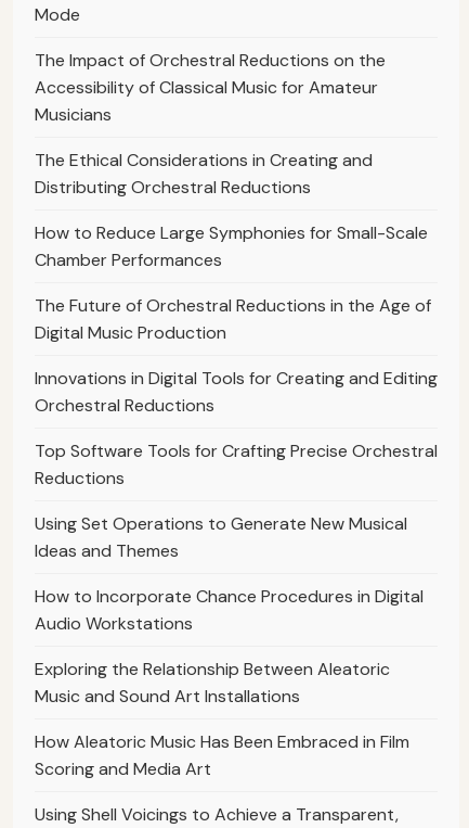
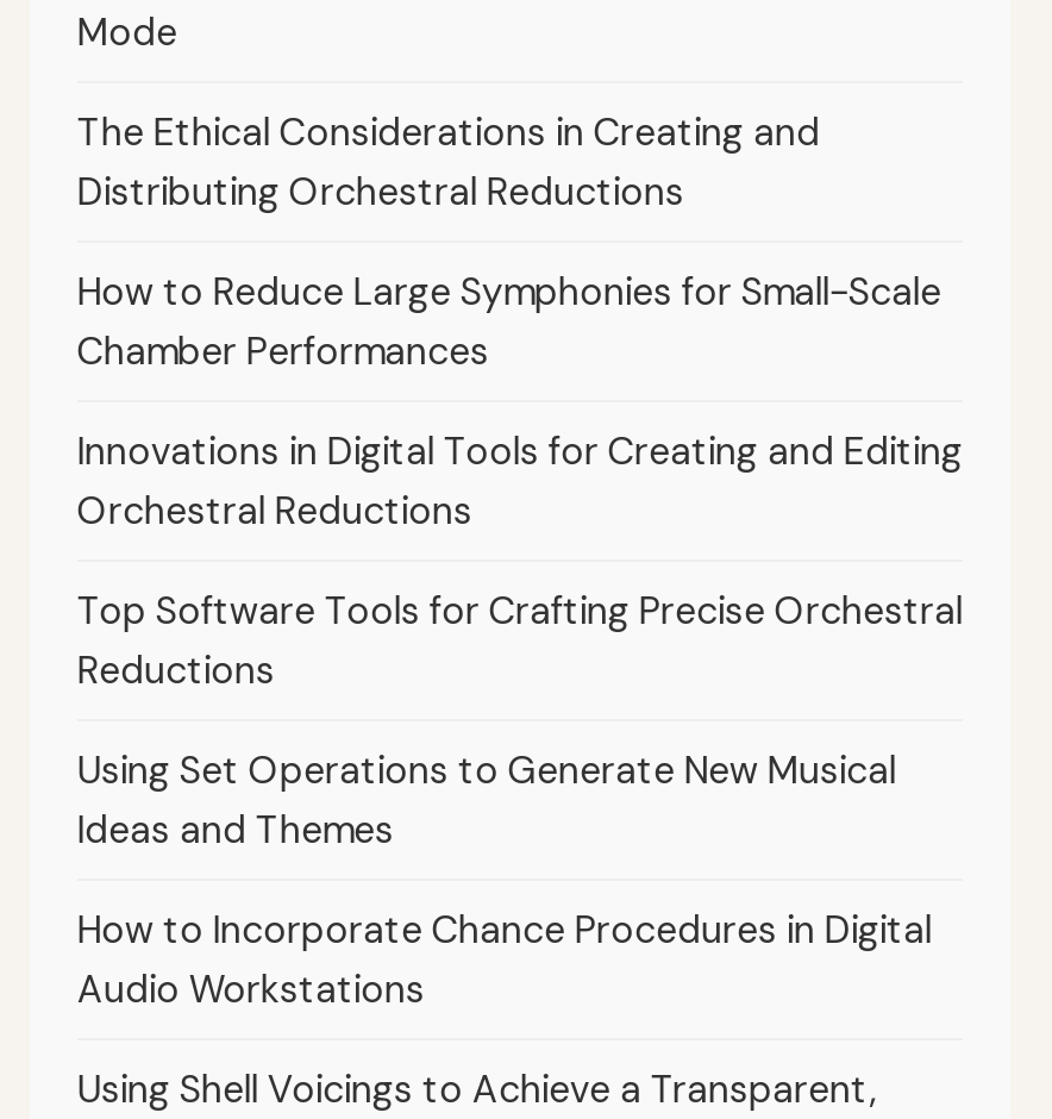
[35,48,385,125] The Impact of Orchestral Reductions on the | Accessibility of Classical Music for Amateur | Musicians -> none
[35,294,431,343] The Future of Orchestral Reductions in the Age of | Digital Music Production -> none
[35,657,409,780] Exploring the Relationship Between Aleatoric | Music and Sound Art Installations | How Aleatoric Music Has Been Embraced in Film | Scoring and Media Art -> none

